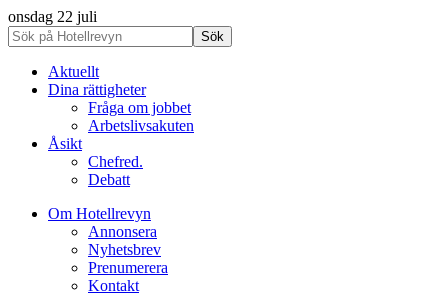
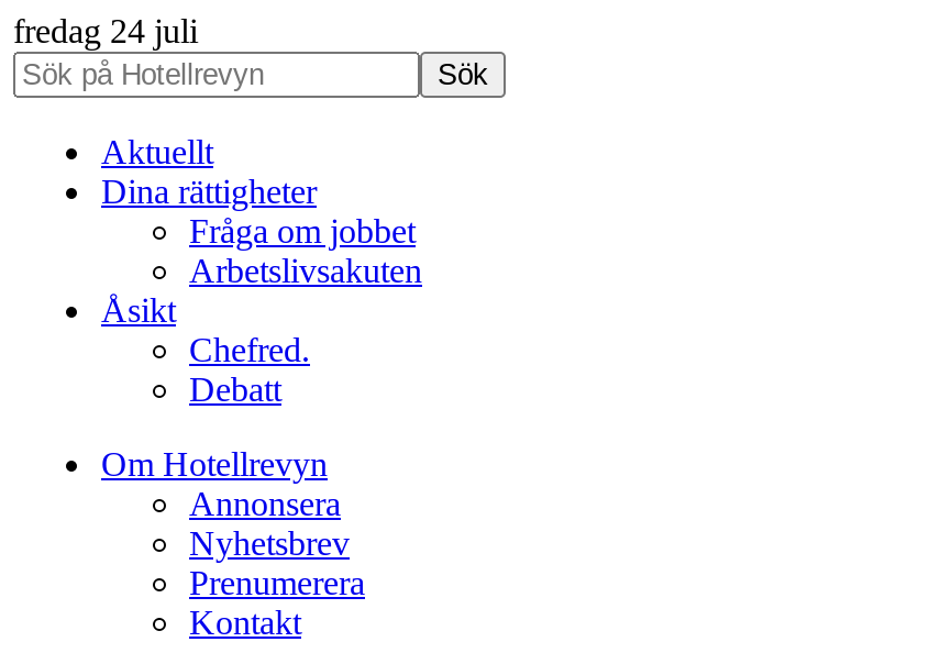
[8,8,97,25] onsdag 22 juli -> [13,12,198,49] fredag 24 juli

